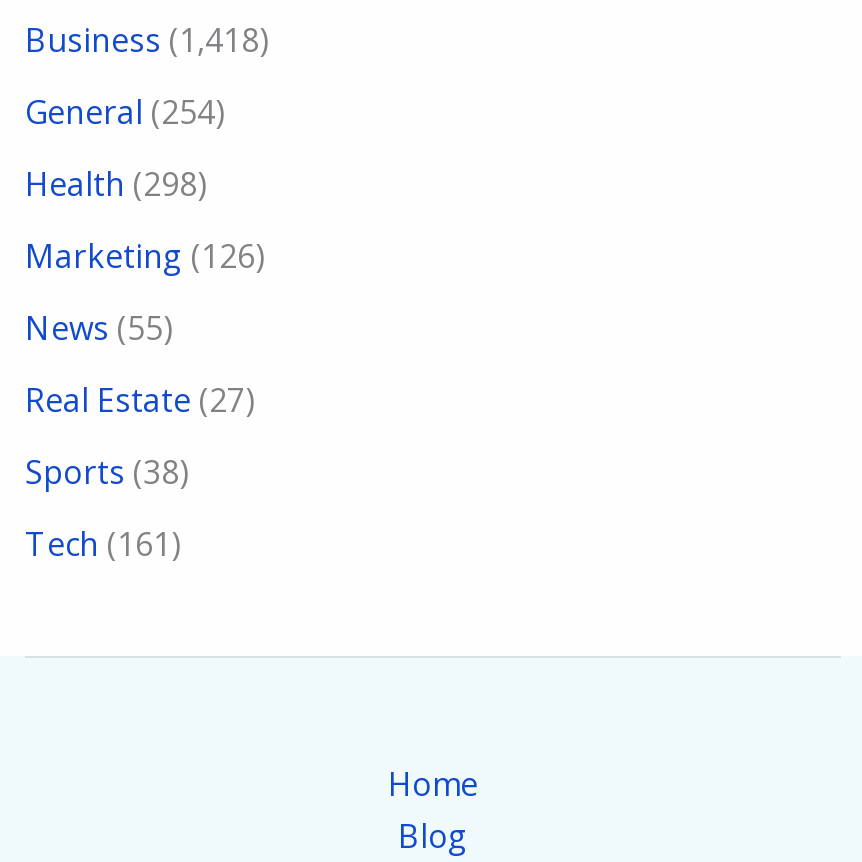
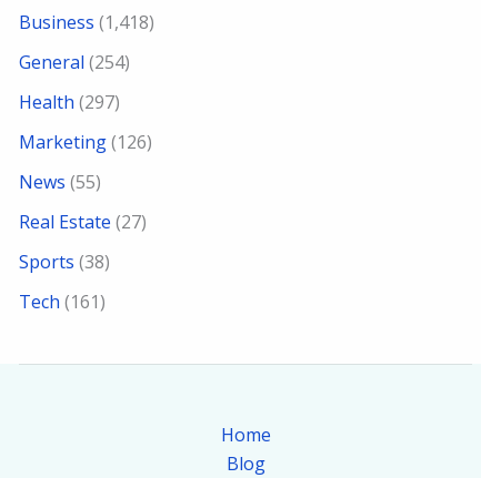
[25,161,207,205] Health (298) -> [19,90,120,114] Health (297)

